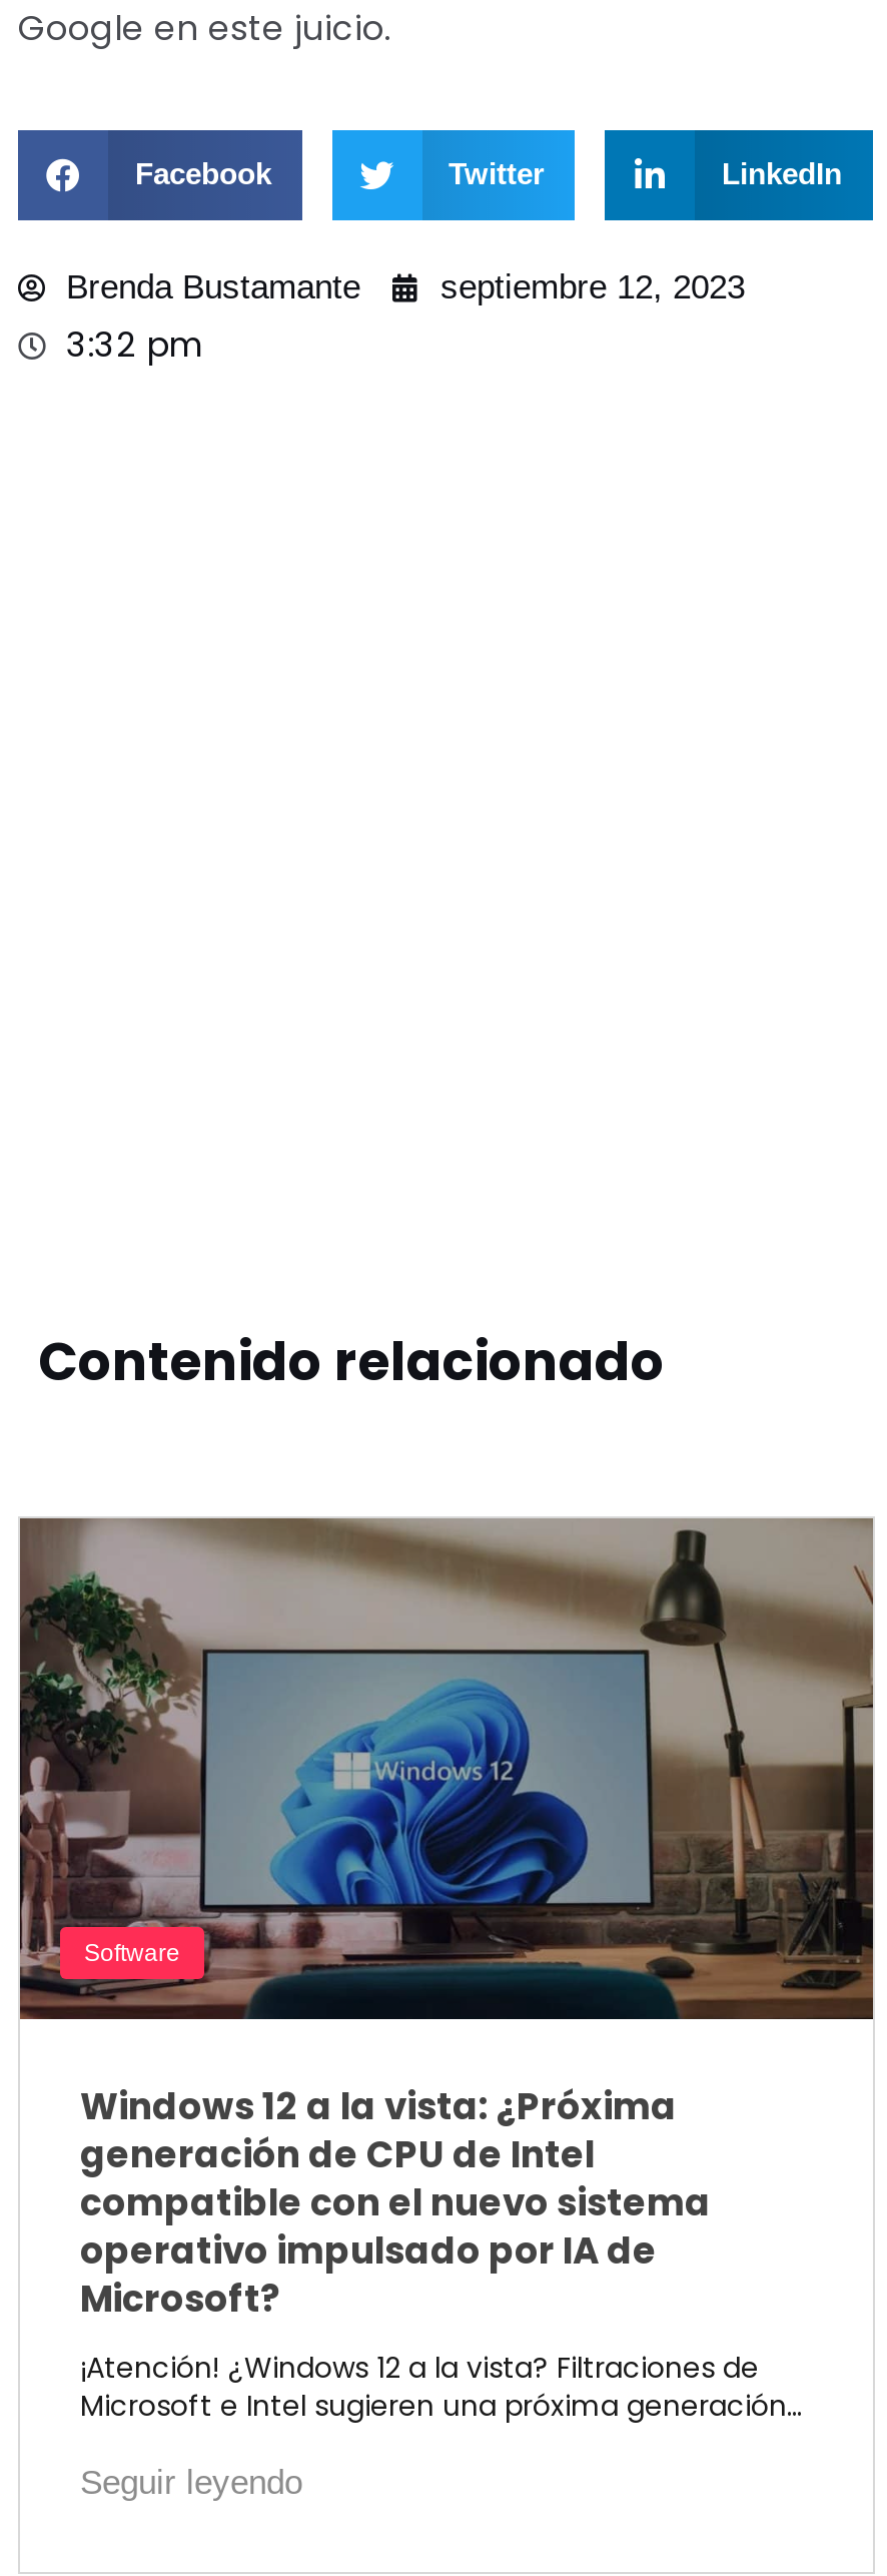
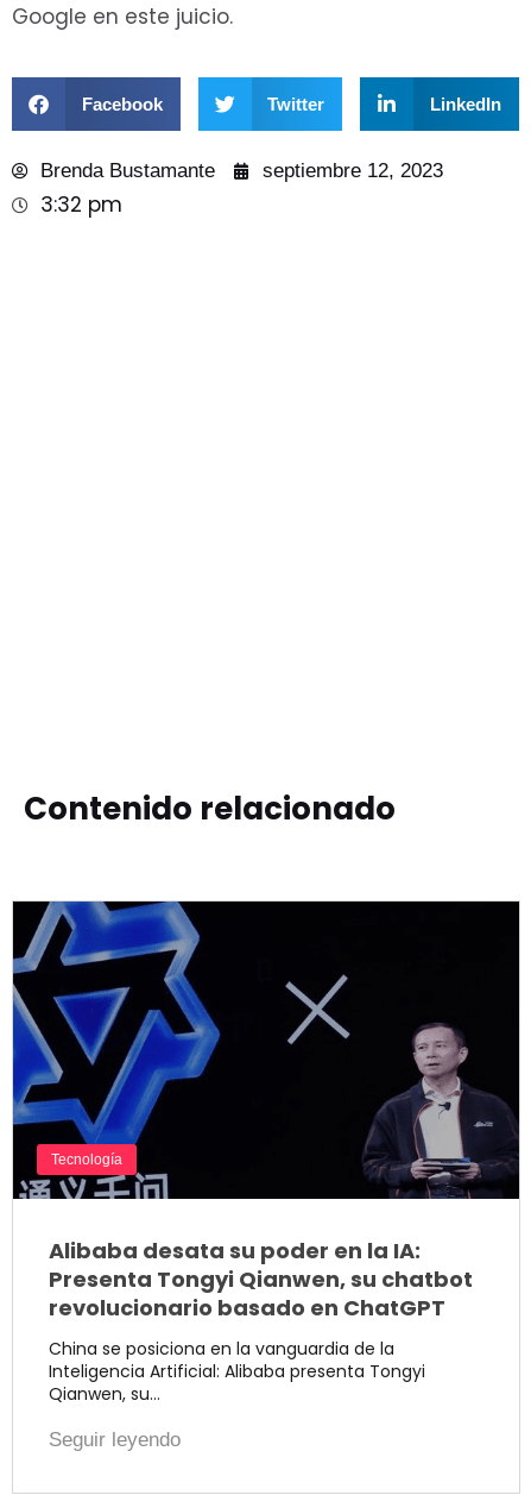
[18,1516,875,2021] [image] | Software -> [12,900,520,1200] [image] | Tecnología
[80,2081,711,2324] Windows 12 a la vista: ¿Próxima | generación de CPU de Intel | compatible con el nuevo sistema | operativo impulsado por IA de | Microsoft? -> [49,1236,473,1323] Alibaba desata su poder en la IA: | Presenta Tongyi Qianwen, su chatbot | revolucionario basado en ChatGPT
[80,2348,805,2426] ¡Atención! ¿Windows 12 a la vista? Filtraciones de | Microsoft e Intel sugieren una próxima generación… -> [49,1337,425,1406] China se posiciona en la vanguardia de la | Inteligencia Artificial: Alibaba presenta Tongyi | Qianwen, su…

